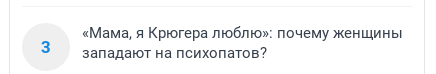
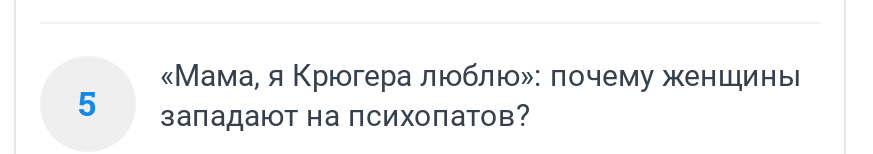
[41,35,267,62] 3 западают на психопатов? -> [78,80,530,134] 5 западают на психопатов?

